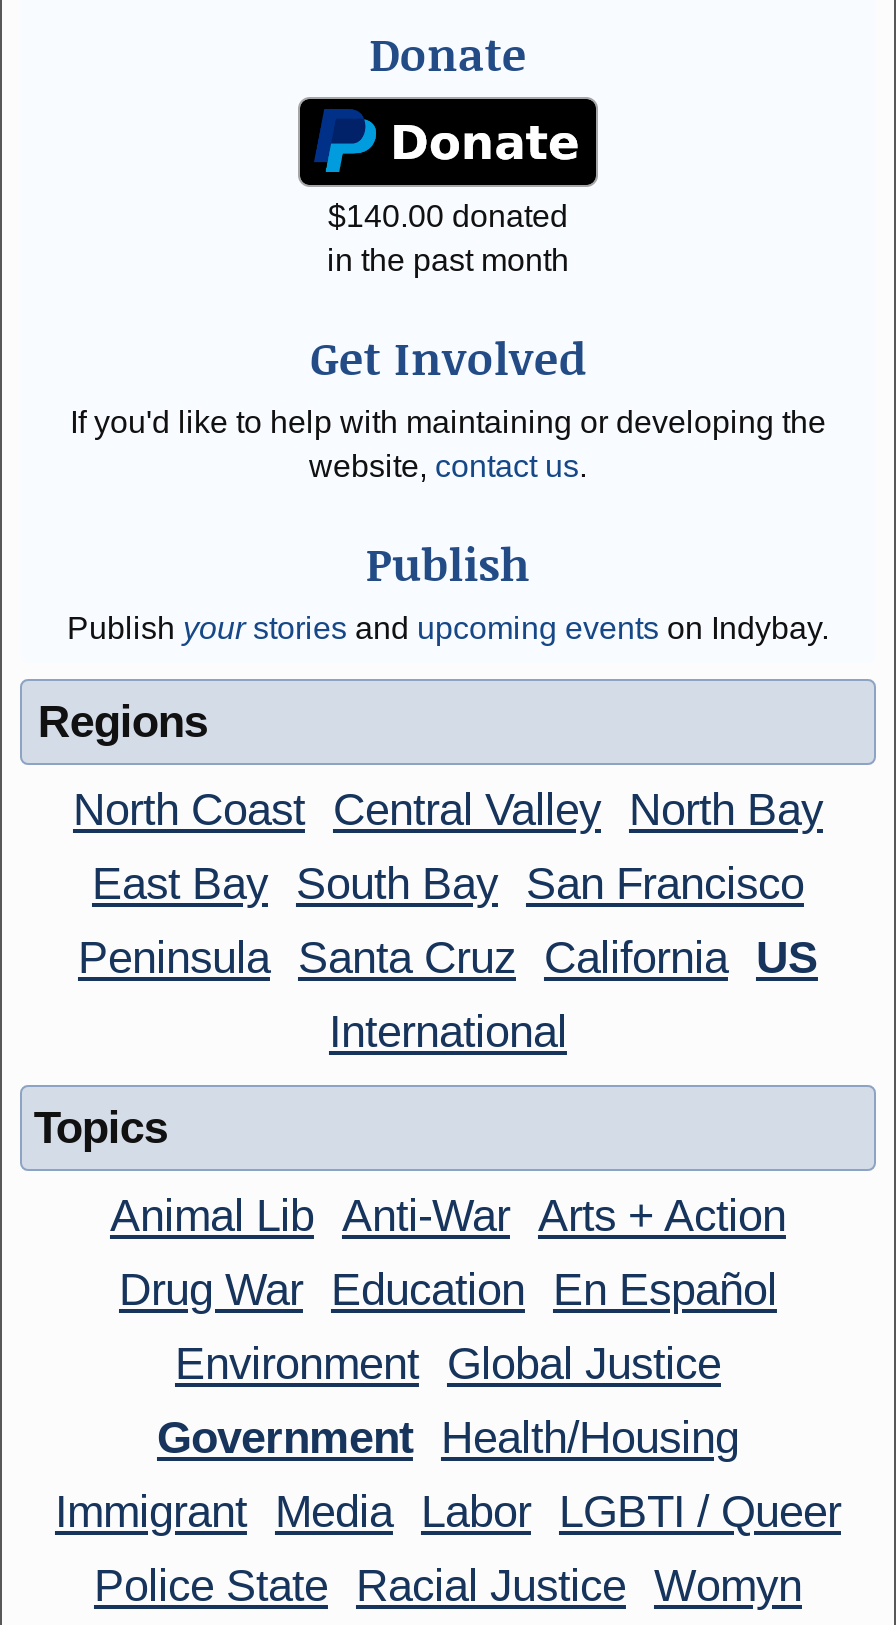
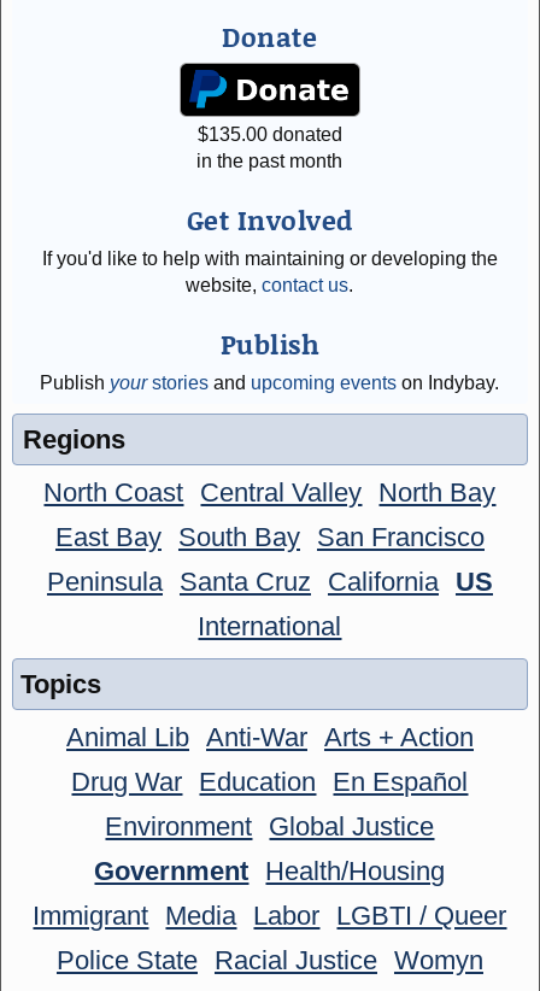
[328,198,568,232] $140.00 donated -> [198,124,342,144] $135.00 donated

